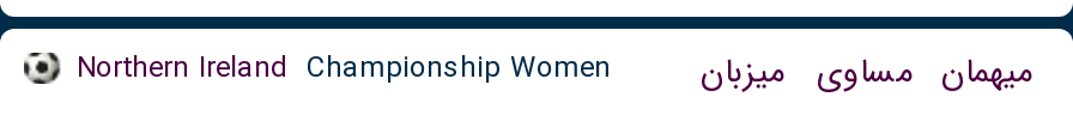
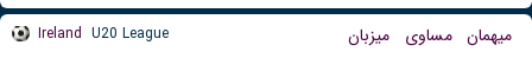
[77,46,611,91] Northern Ireland Championship Women -> [38,22,169,45] Ireland U20 League

